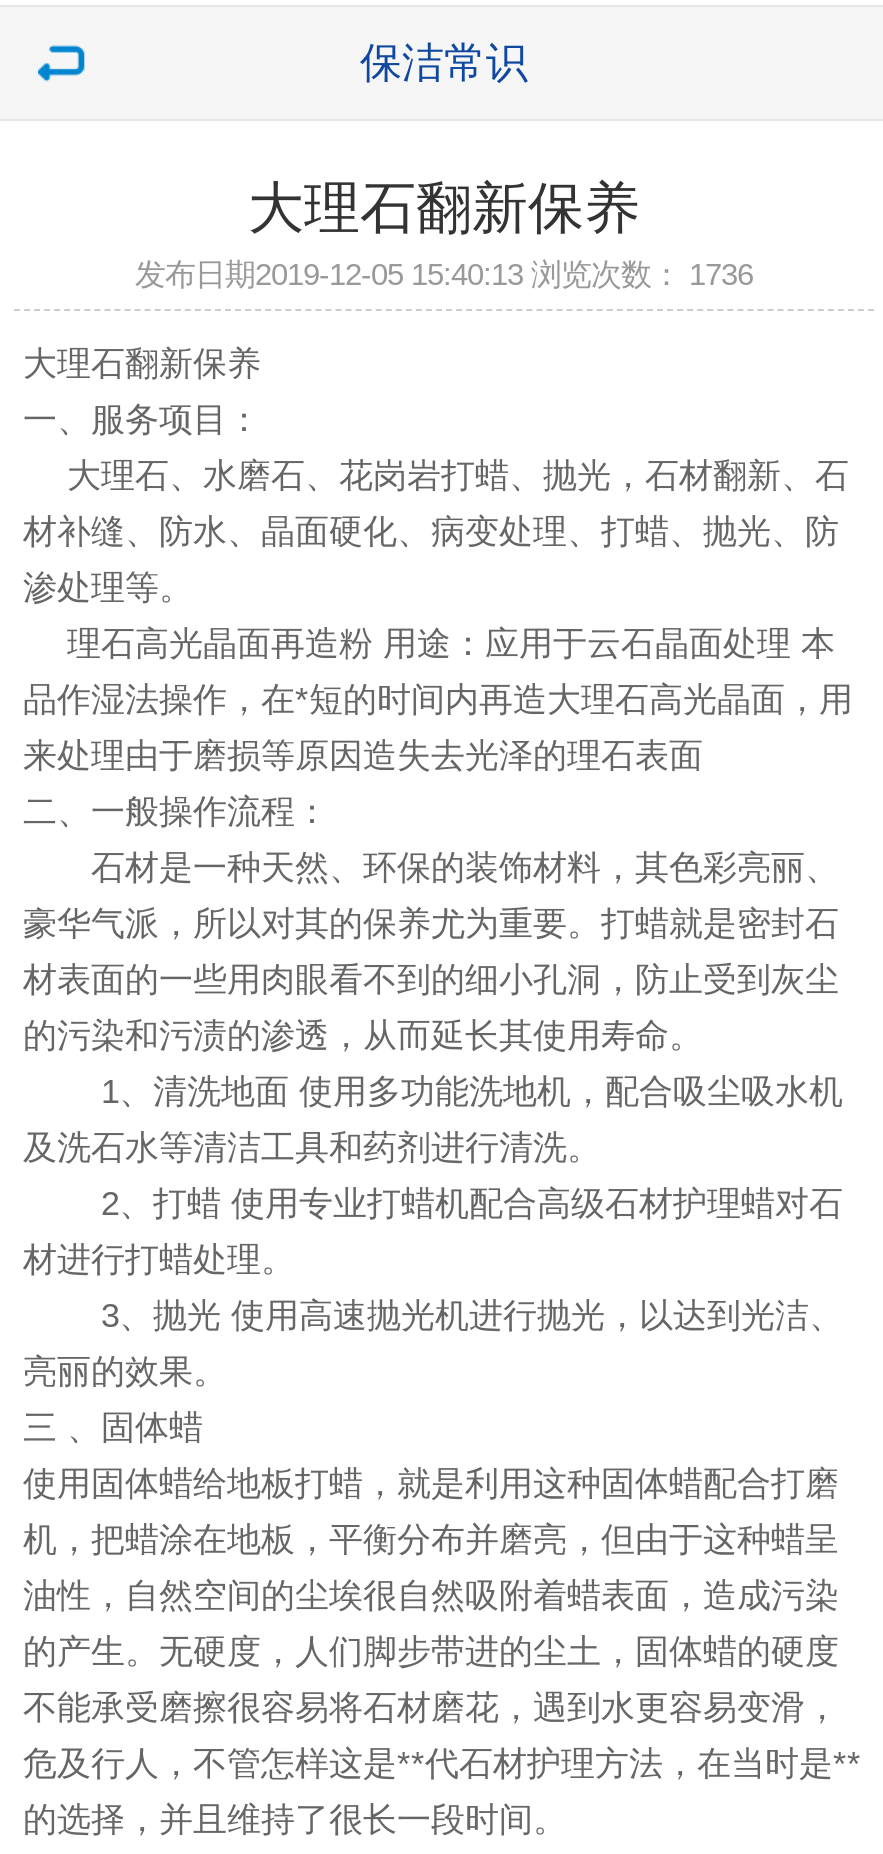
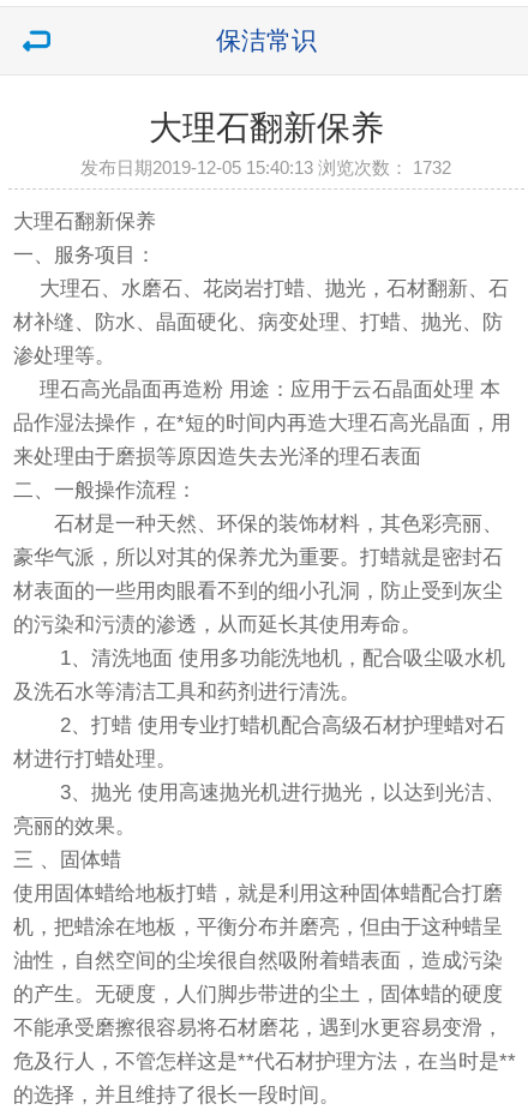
[135,257,753,291] 发布日期2019-12-05 15:40:13 浏览次数： 1736 -> [81,157,452,178] 发布日期2019-12-05 15:40:13 浏览次数： 1732

